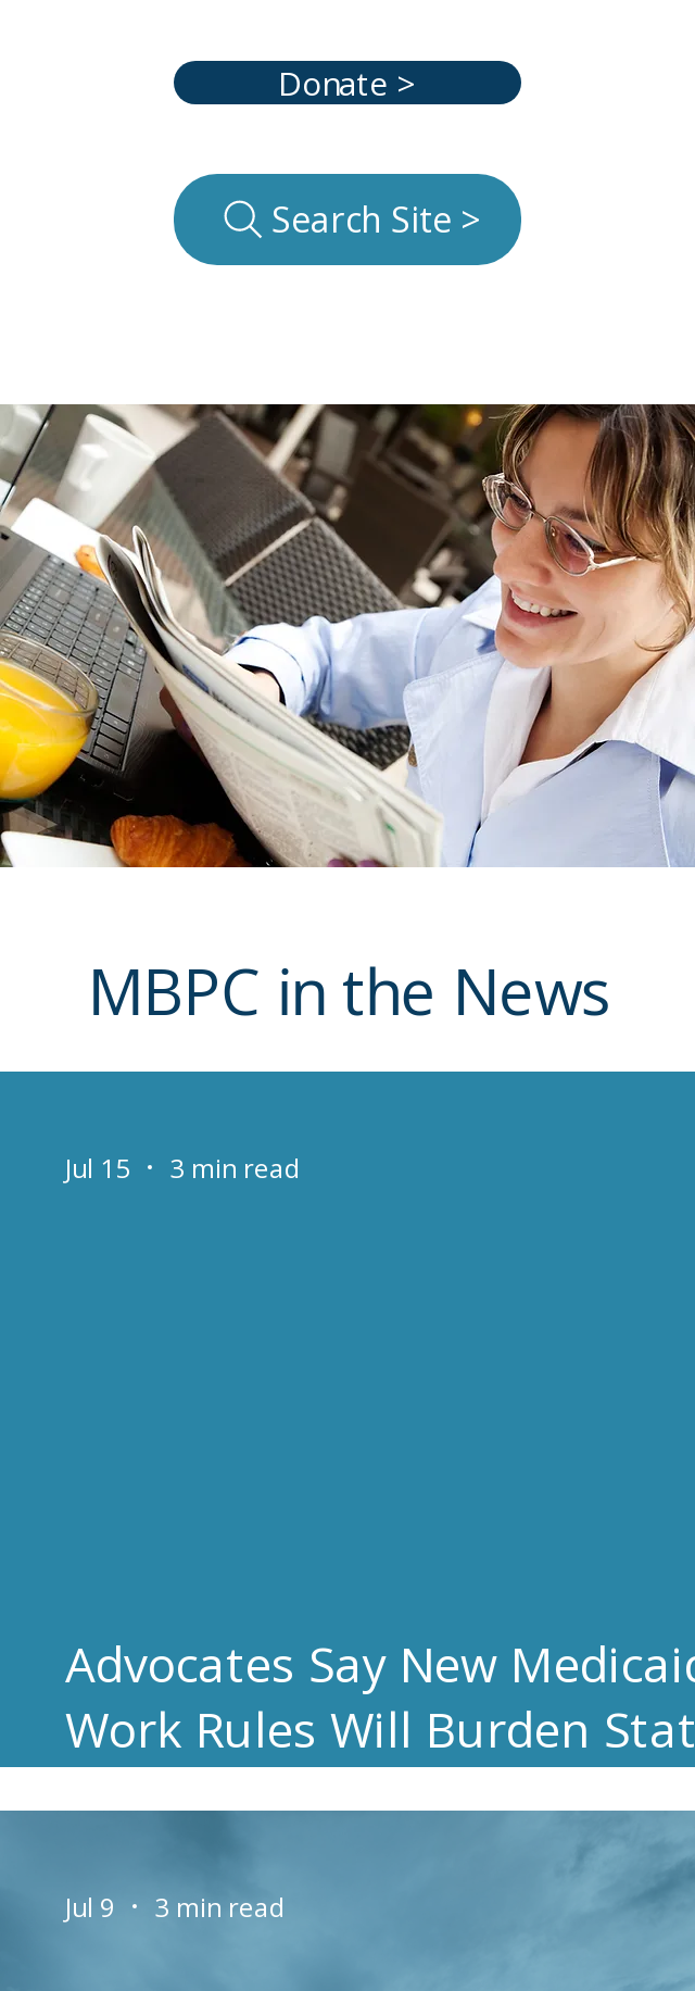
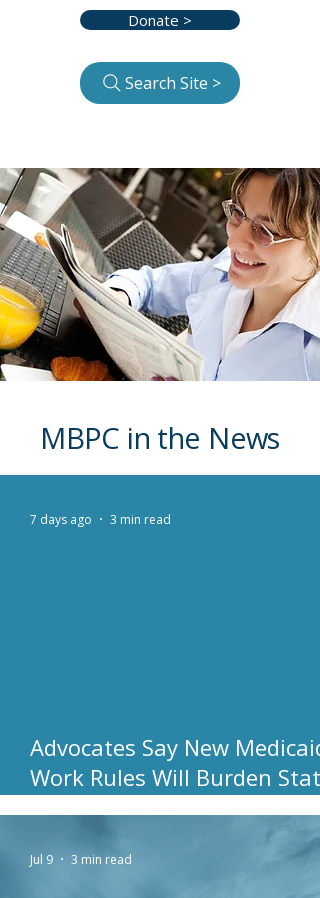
[65,1149,302,1186] Jul 15 3 min read -> [30,510,171,527] 7 days ago 3 min read

